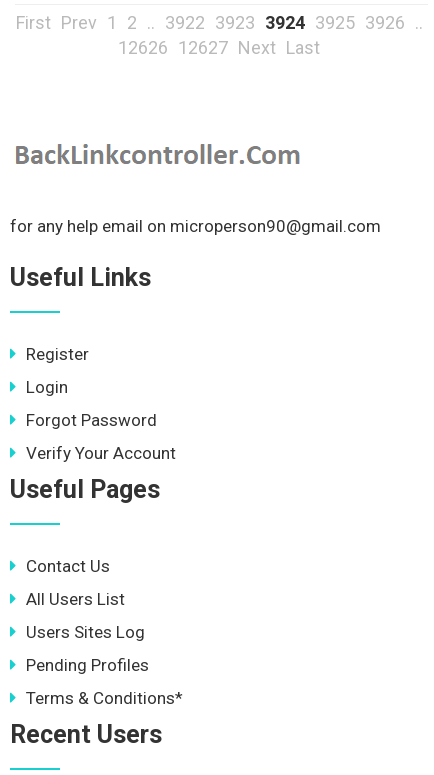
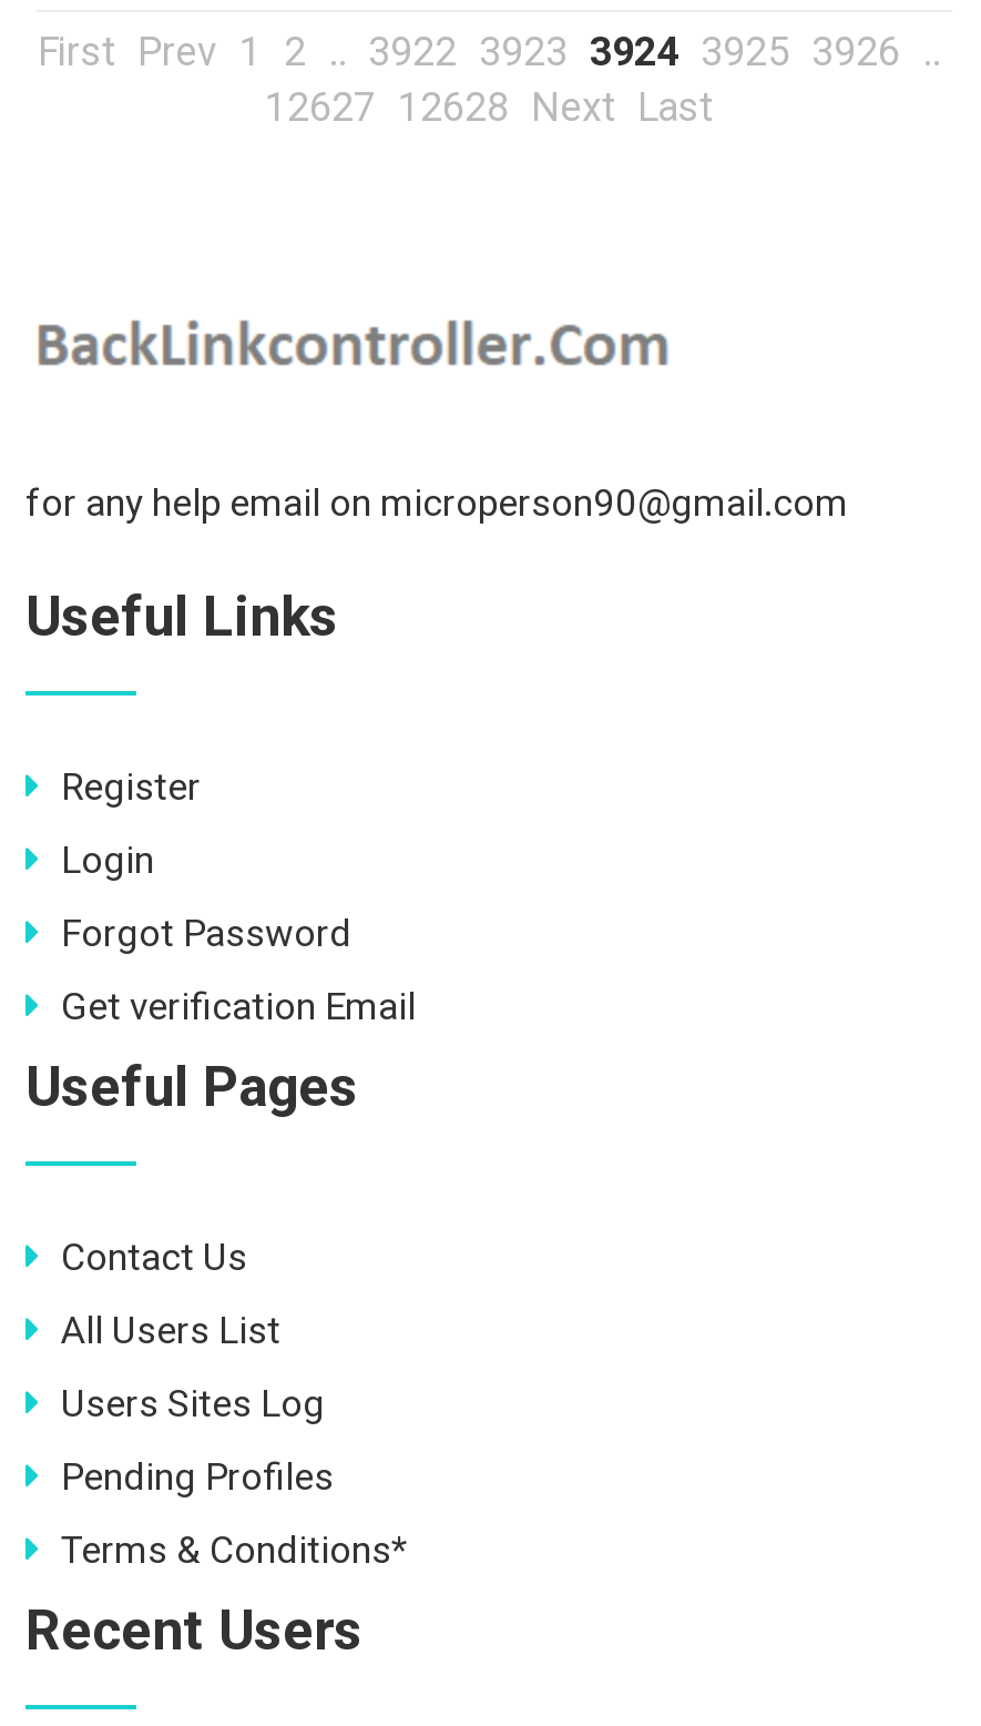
[118,37,320,58] 12626 12627 Next Last -> [265,83,713,130] 12627 12628 Next Last
[26,443,176,463] Verify Your Account -> [61,984,416,1028] Get verification Email

